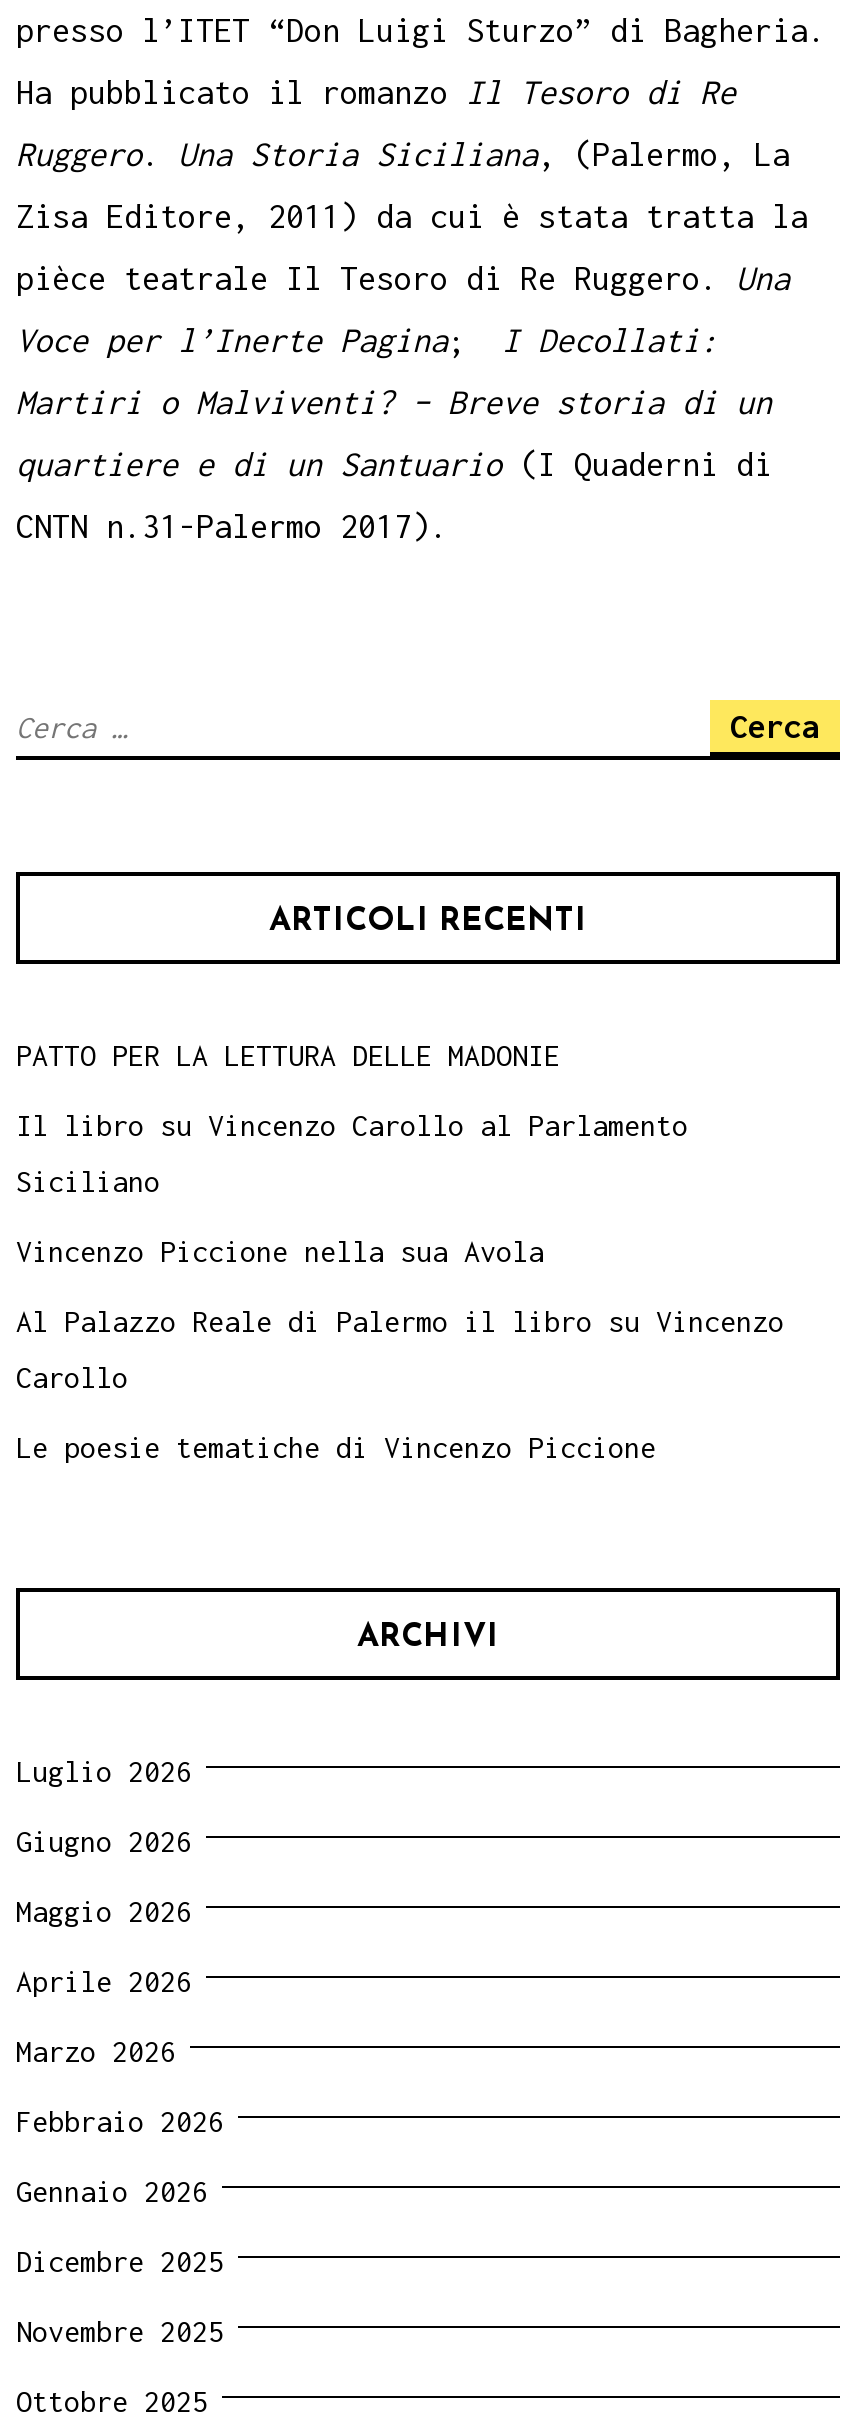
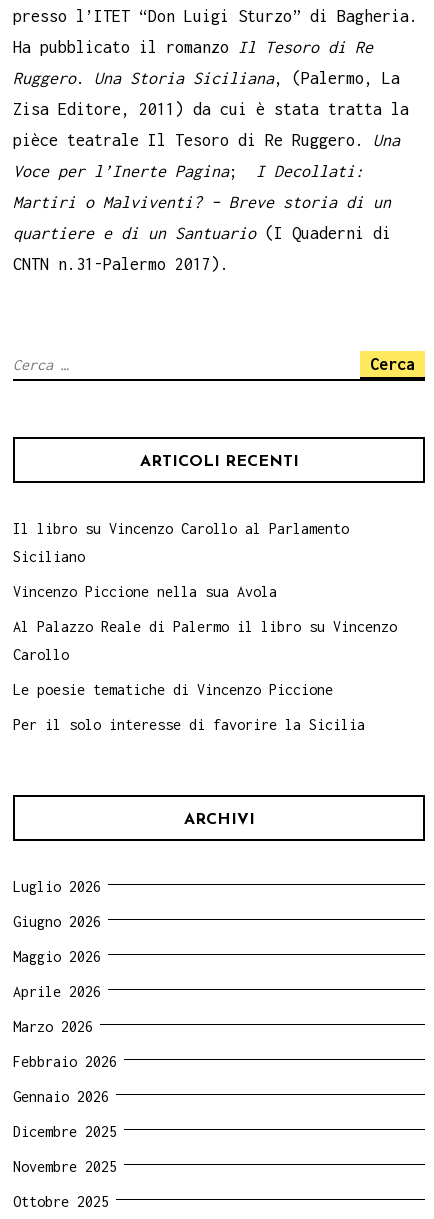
[16,1037,560,1071] PATTO PER LA LETTURA DELLE MADONIE -> none
moved [16,1107,784,1463] -> [13,520,397,698]: Il libro su Vincenzo Carollo al Parlamento | Siciliano | Vincenzo Piccione nella sua Avola | Al Palazzo Reale di Palermo il libro su Vincenzo | Carollo | Le poesie tematiche di Vincenzo Piccione
none -> [13,716,365,733] Per il solo interesse di favorire la Sicilia

